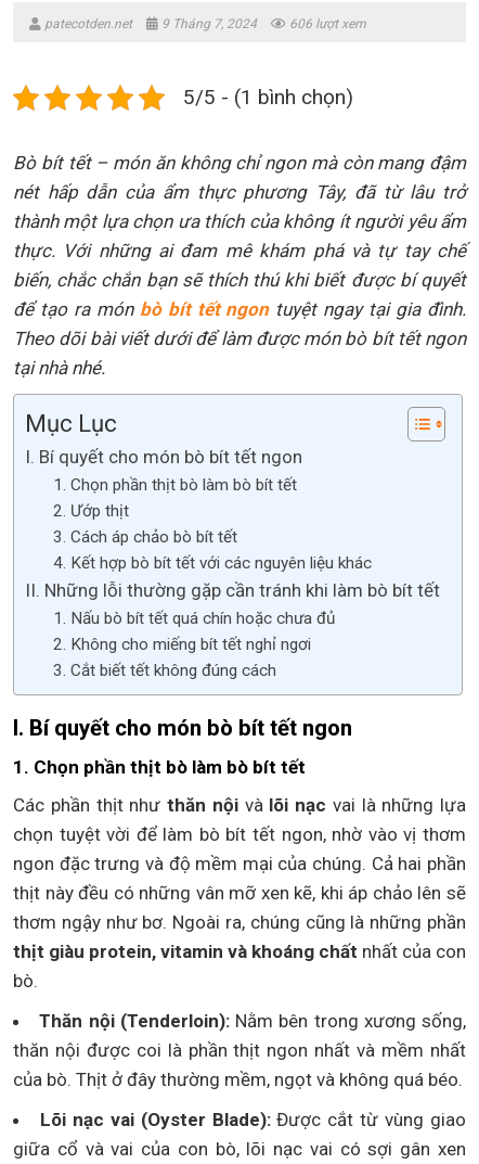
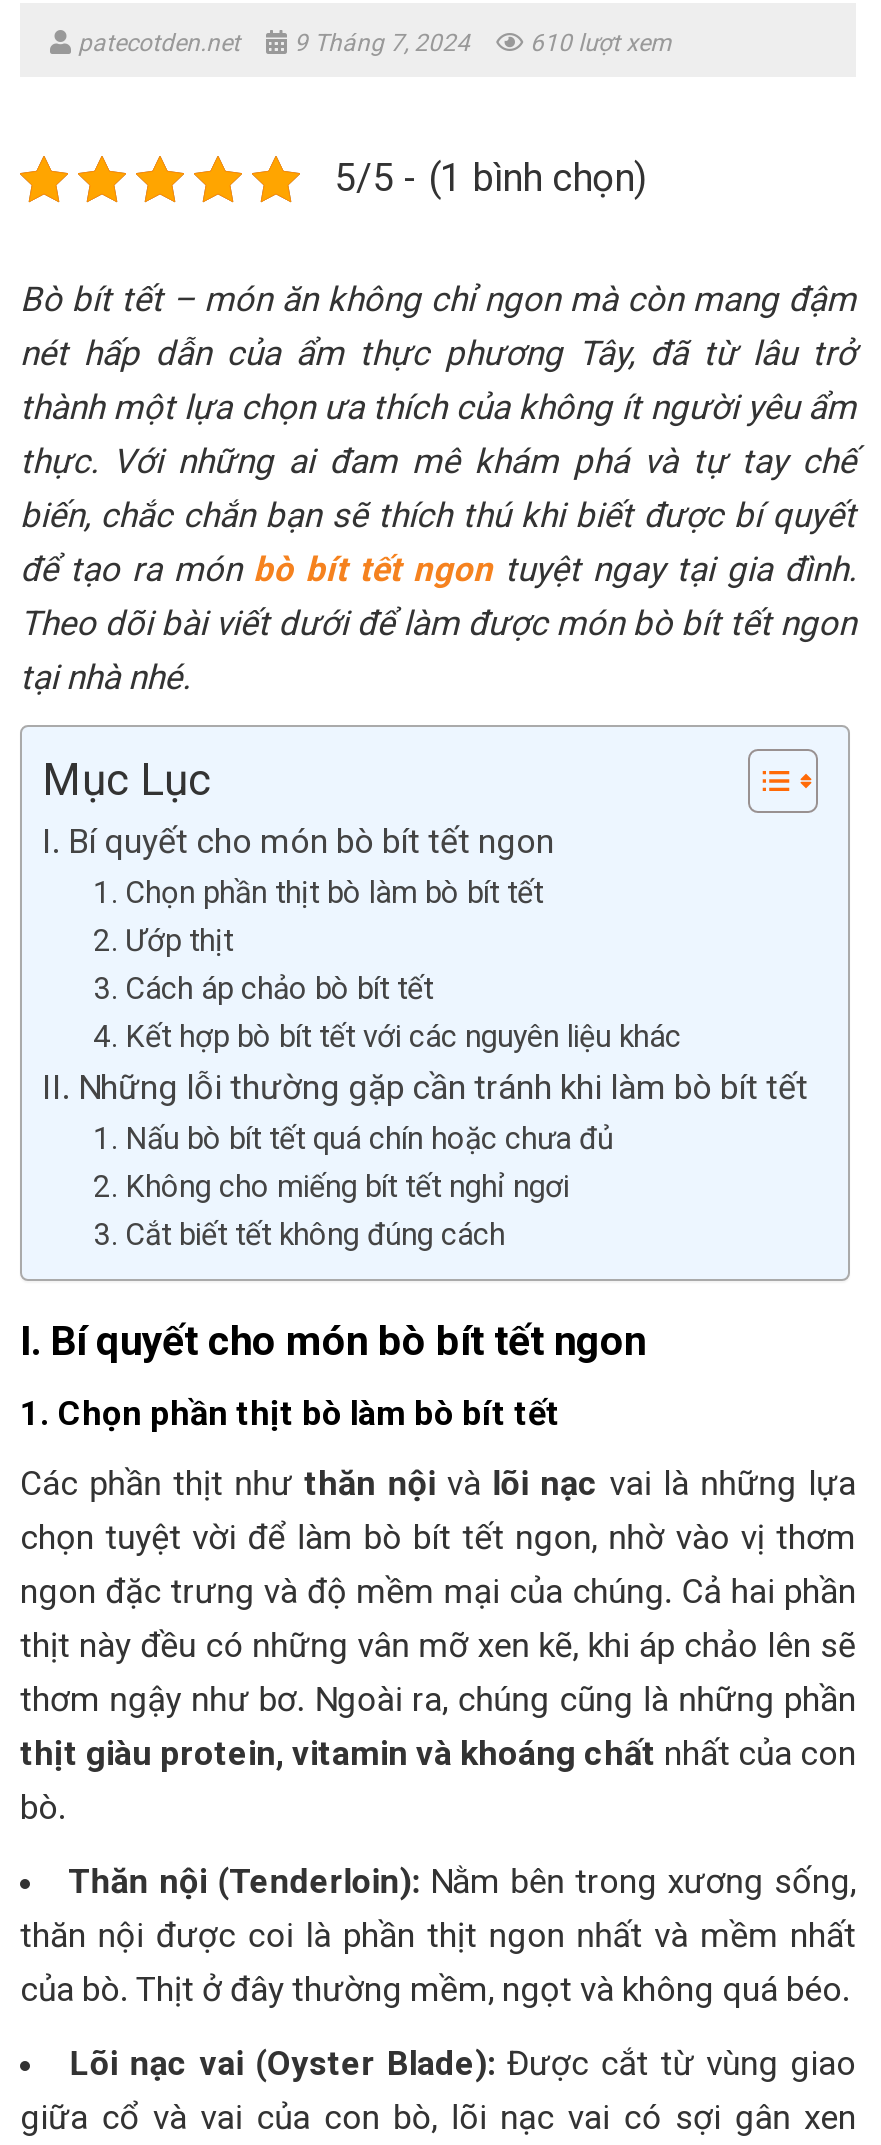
[289,16,366,31] 606 lượt xem -> [530,29,672,57] 610 lượt xem

